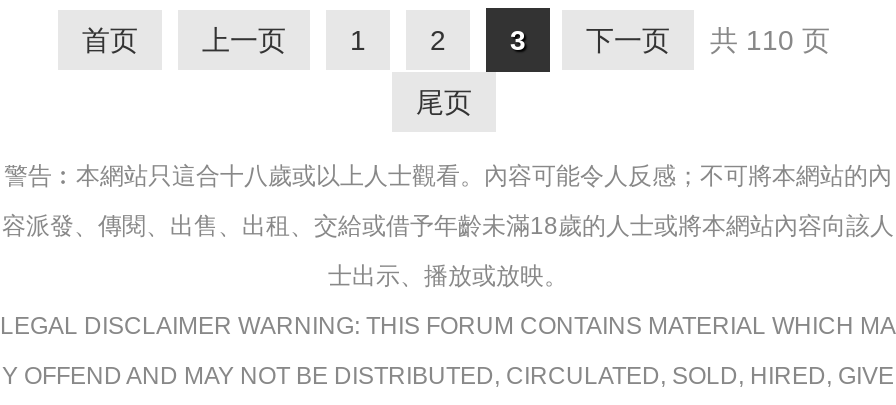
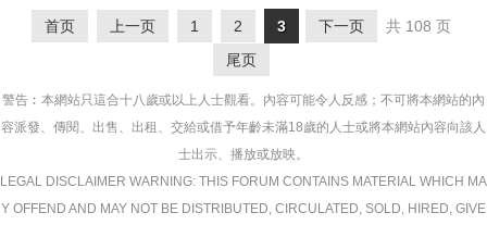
[82,24,838,56] 首页 上一页 1 2 3 下一页 共 110 页 -> [45,17,455,35] 首页 上一页 1 2 3 下一页 共 108 页

